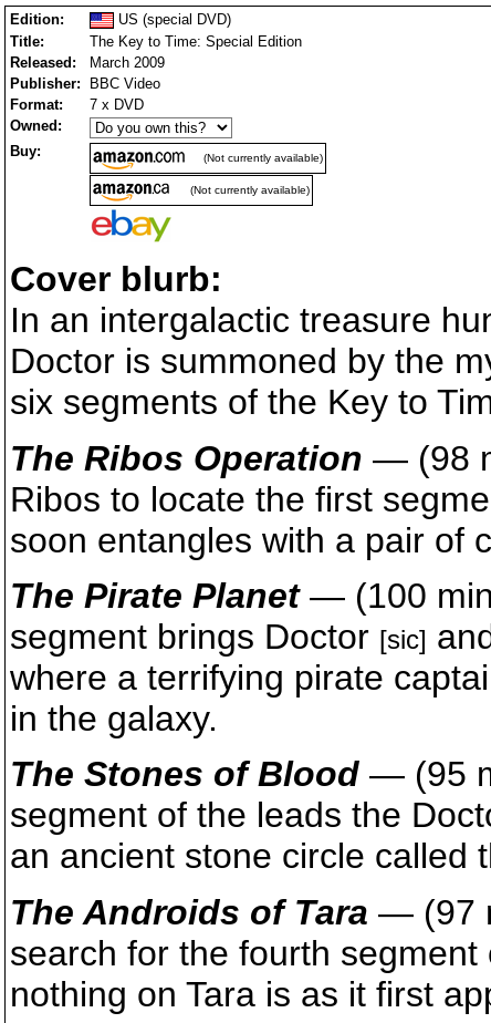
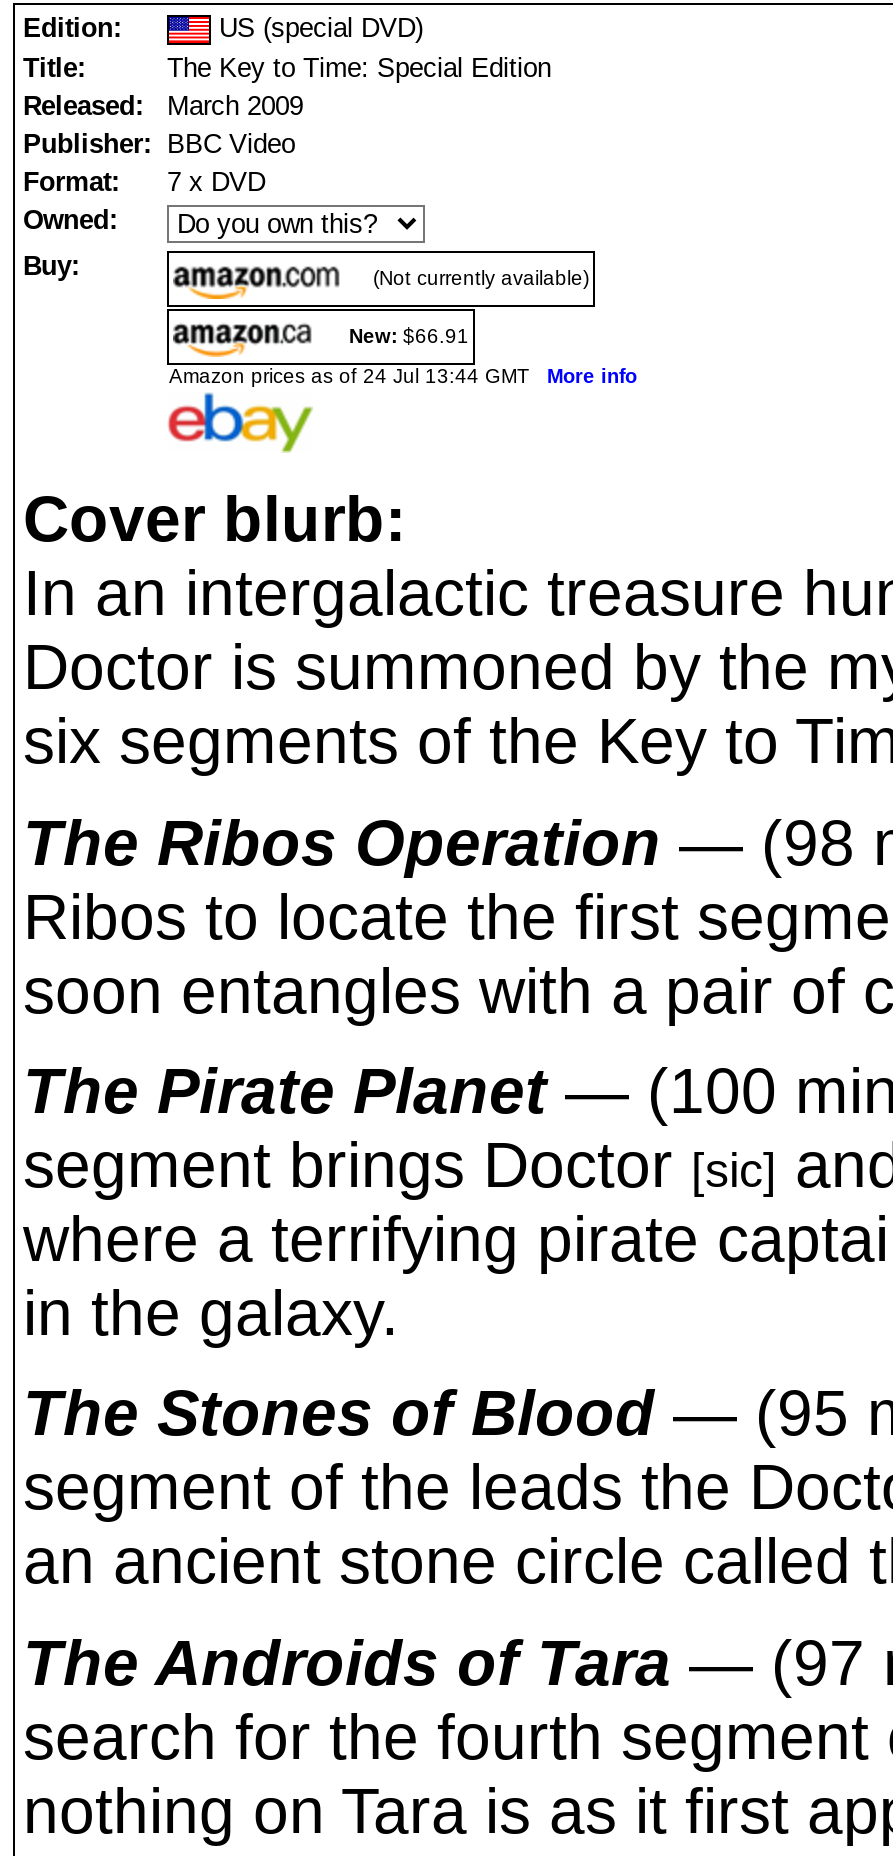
[190,184,310,196] (Not currently available) -> [169,325,637,387] New: $66.91 | Amazon prices as of 24 Jul 13:44 GMT More info

